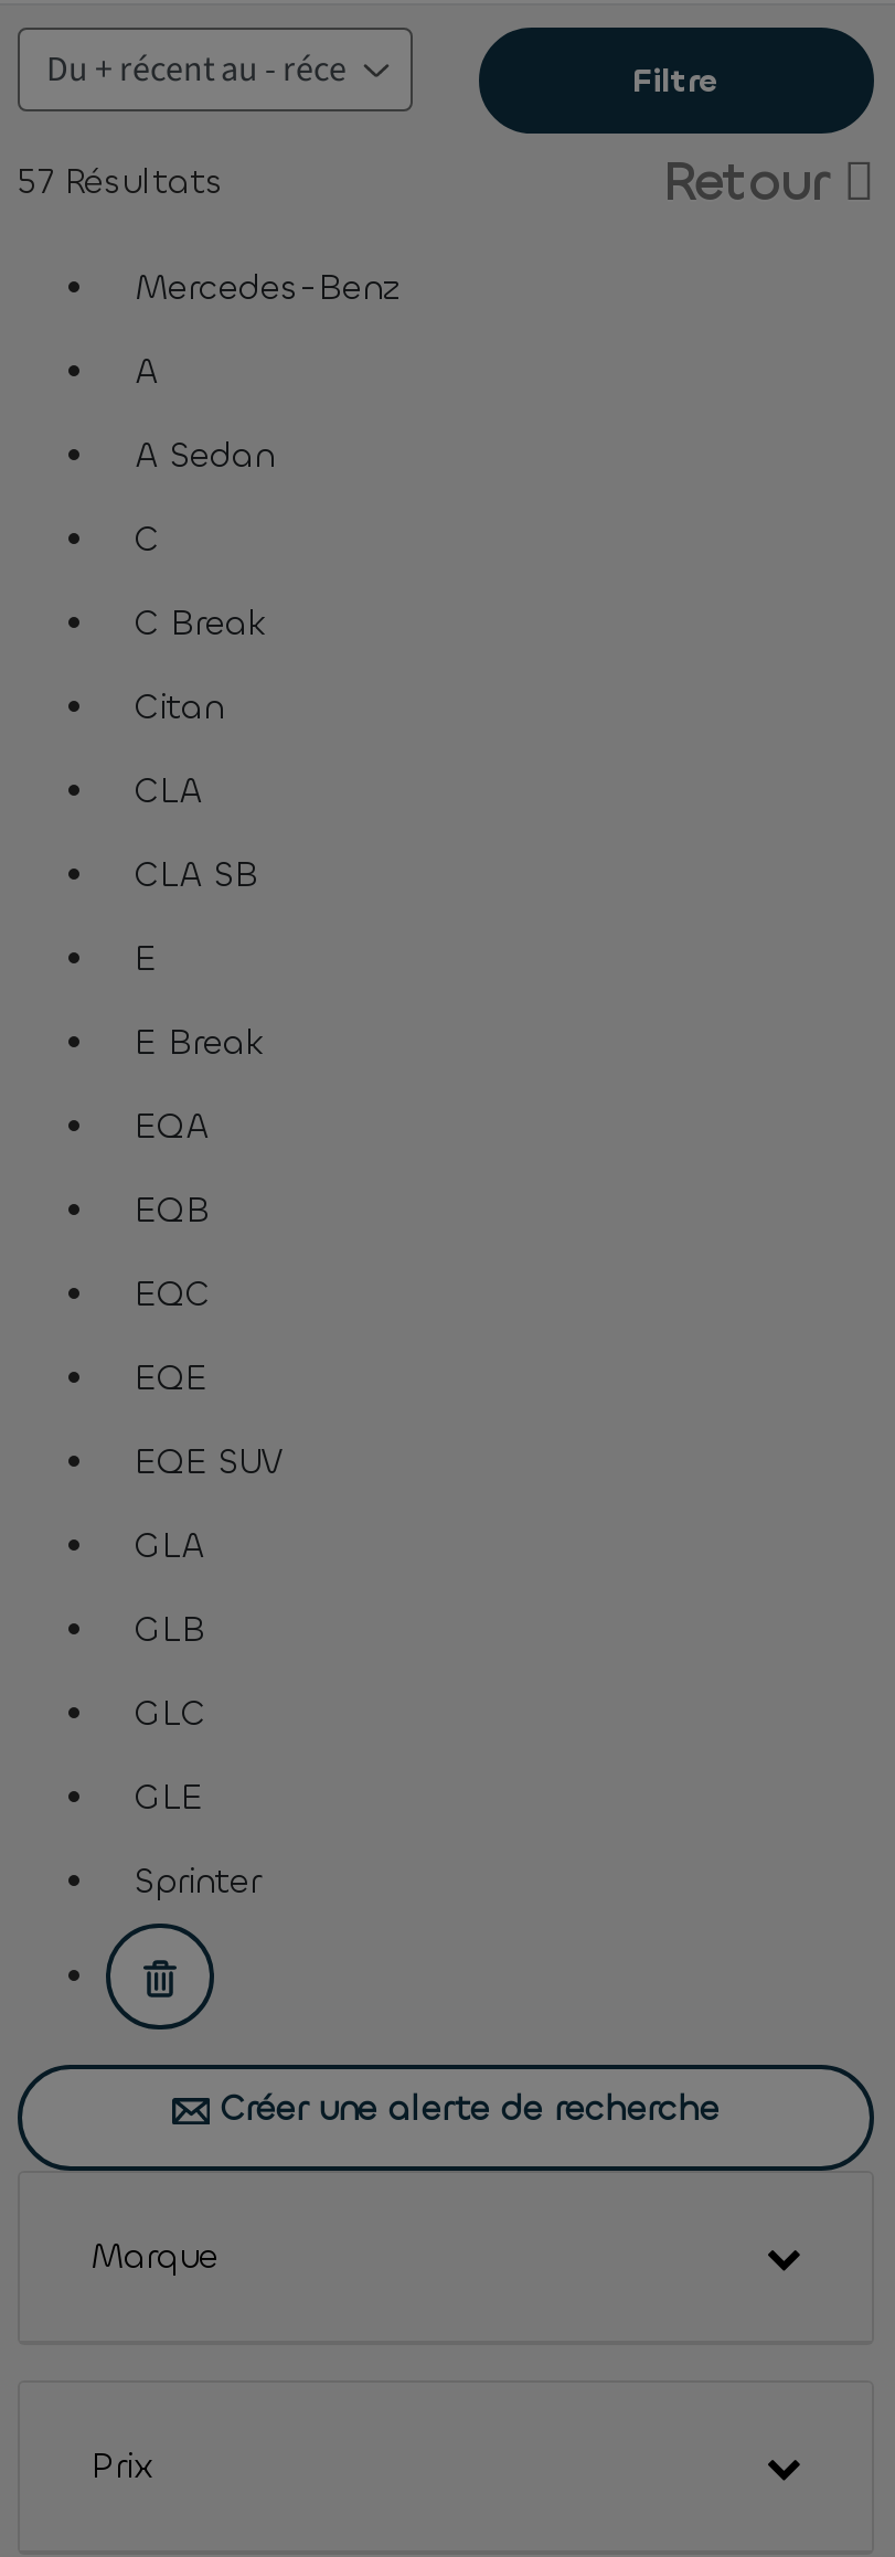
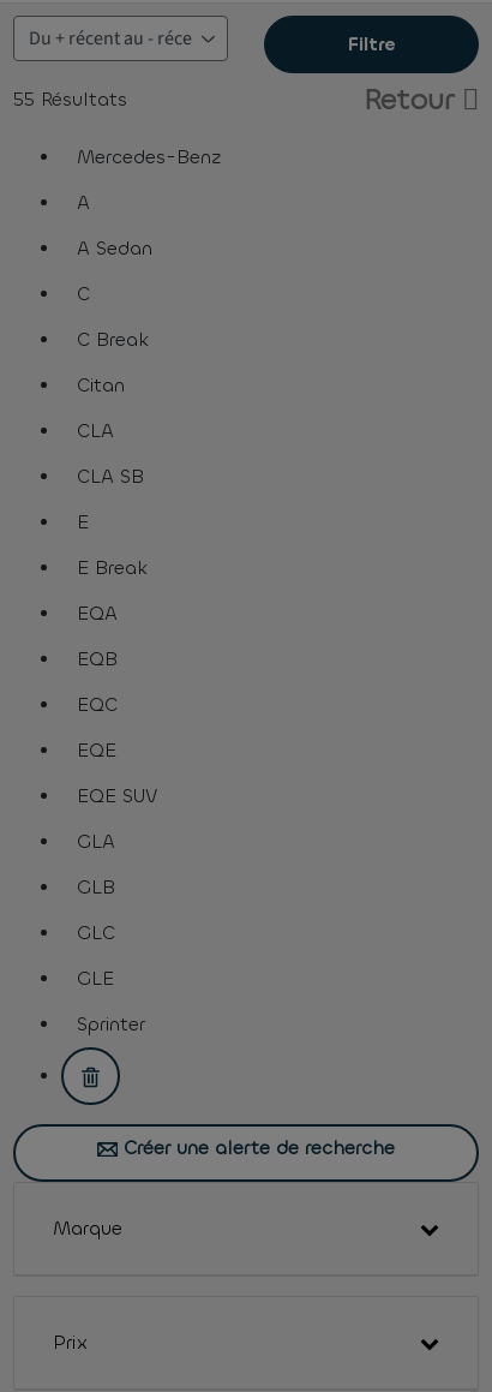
[18,158,223,204] 57 Résultats -> [13,86,127,112] 55 Résultats

